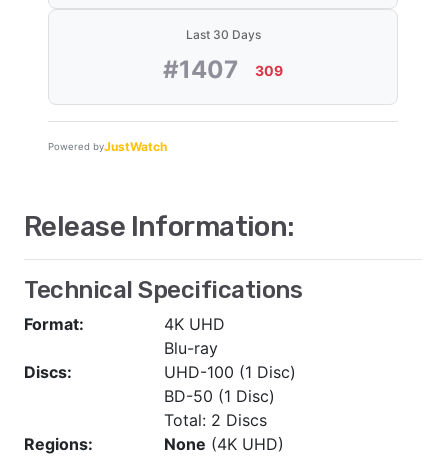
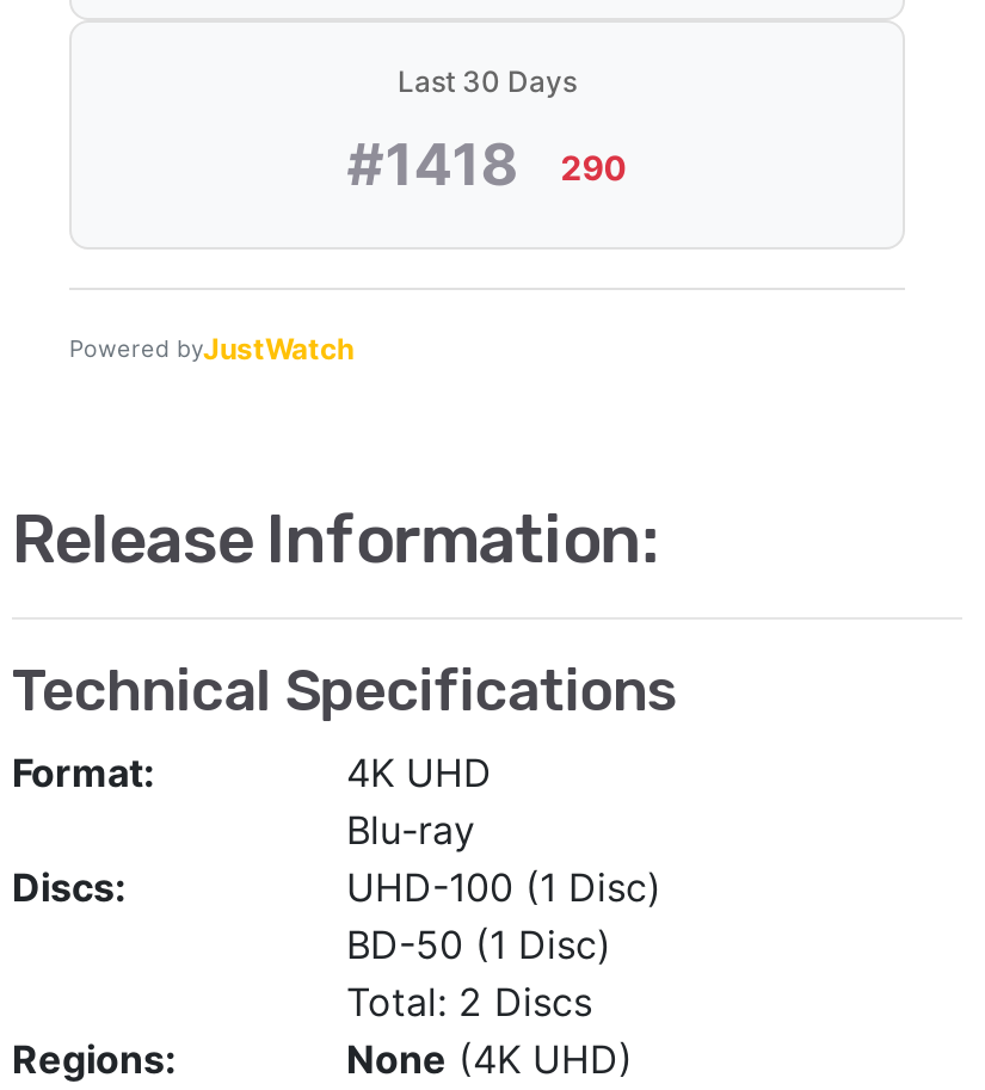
[163,55,238,84] #1407 -> [347,130,519,199] #1418
[255,61,283,78] 309 -> [561,146,628,186] 290

